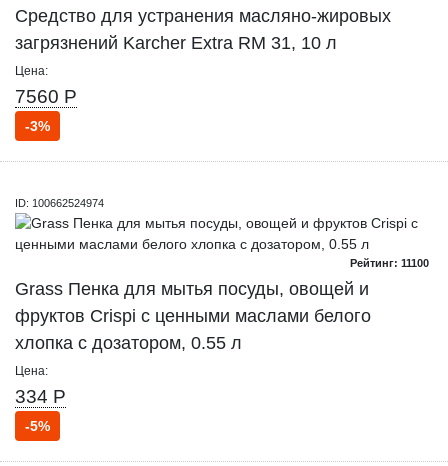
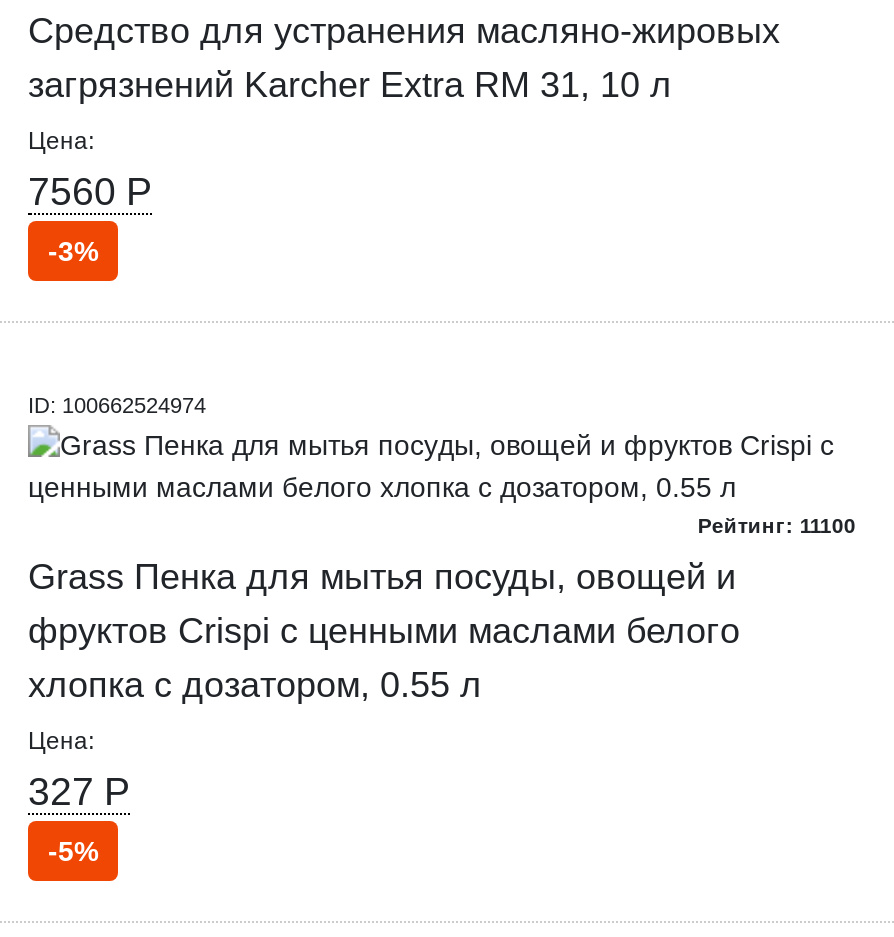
[15,386,66,407] 334 Р -> [28,771,130,813] 327 Р

